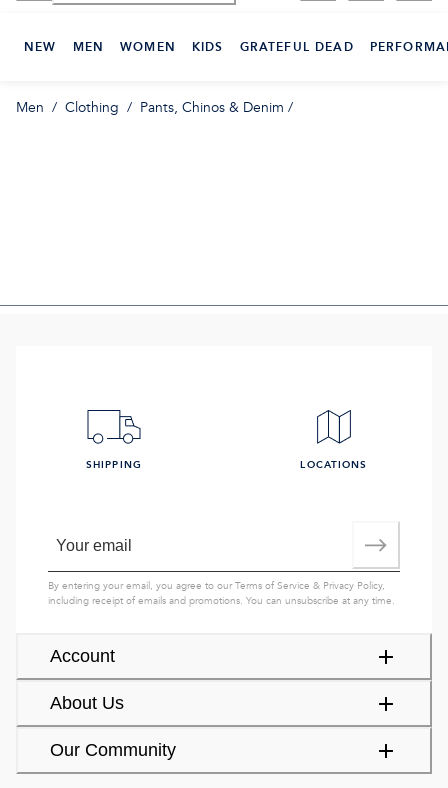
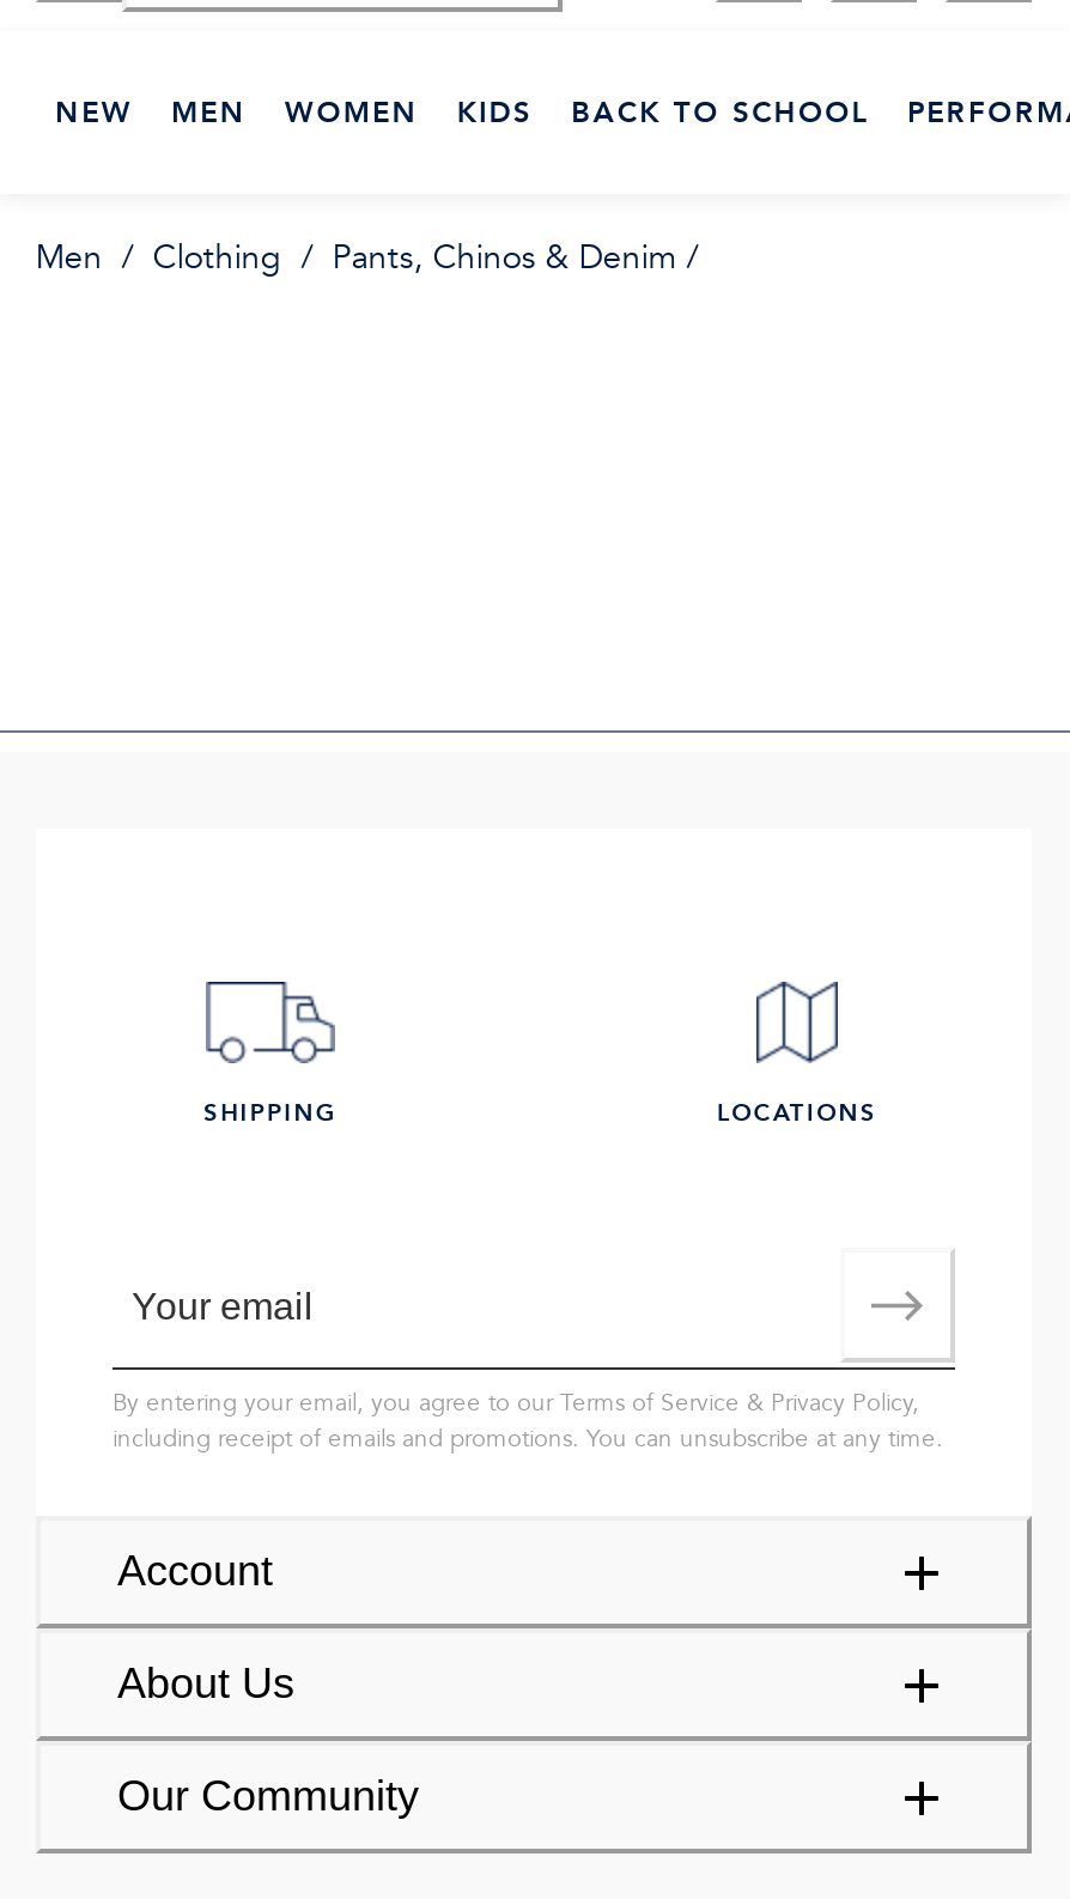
[240,37,354,56] GRATEFUL DEAD -> [571,89,869,134] BACK TO SCHOOL

